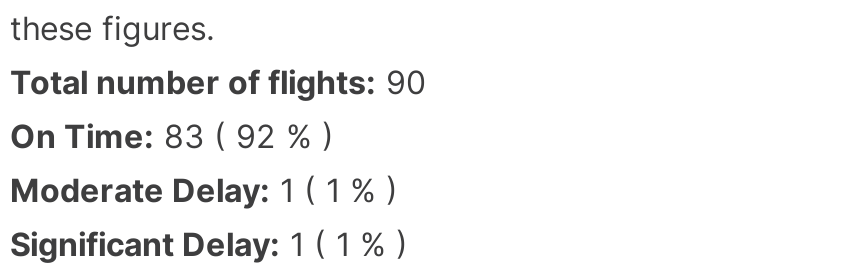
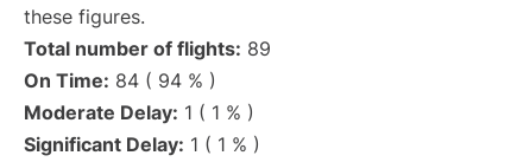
[10,63,426,103] Total number of flights: 90 -> [24,37,271,61] Total number of flights: 89
[10,117,334,157] On Time: 83 ( 92 % ) -> [24,69,216,93] On Time: 84 ( 94 % )

